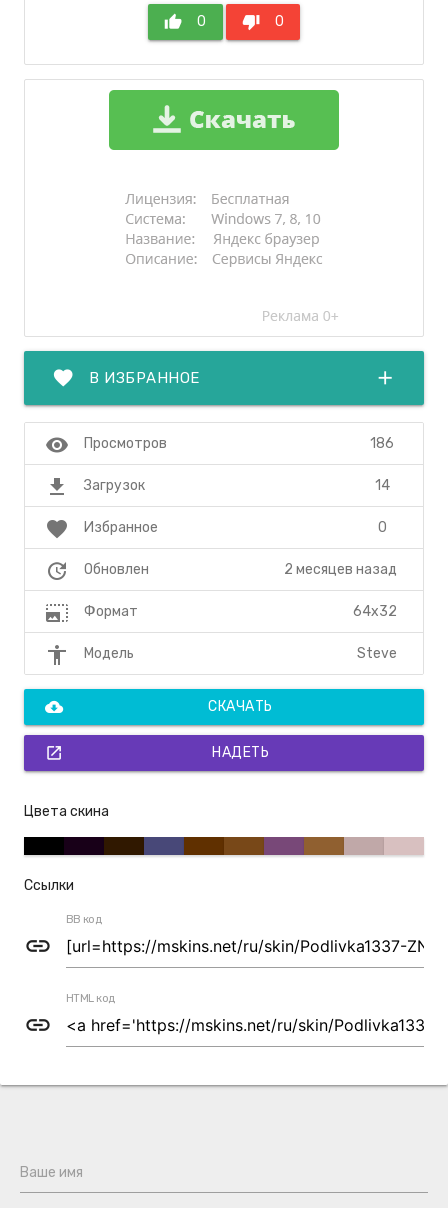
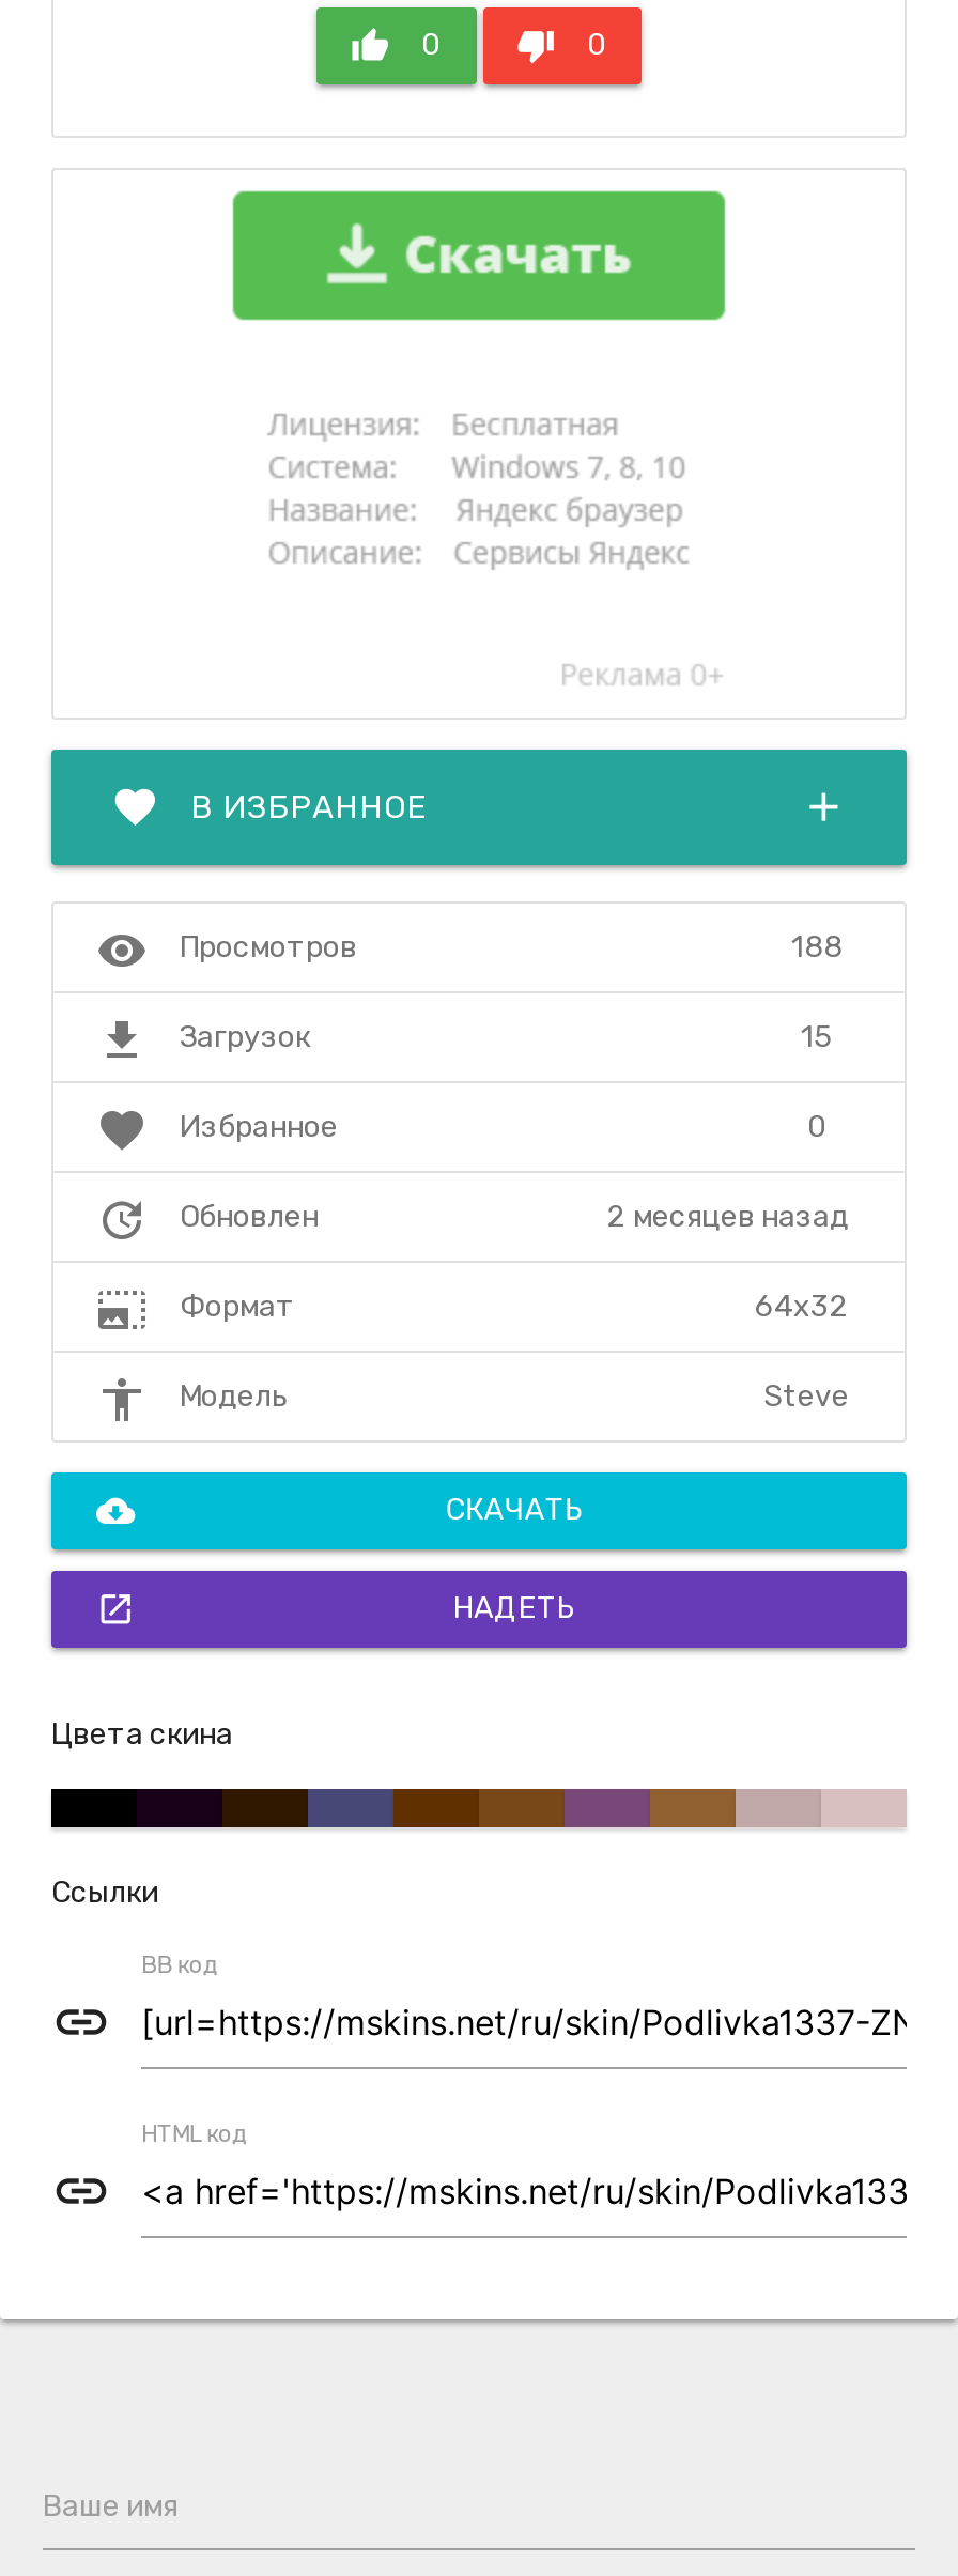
[370,434,394,451] 186 -> [791,928,843,965] 188
[374,476,389,493] 14 -> [801,1018,833,1054] 15

